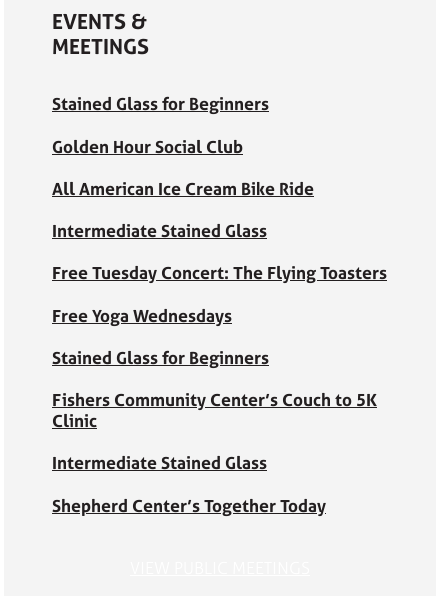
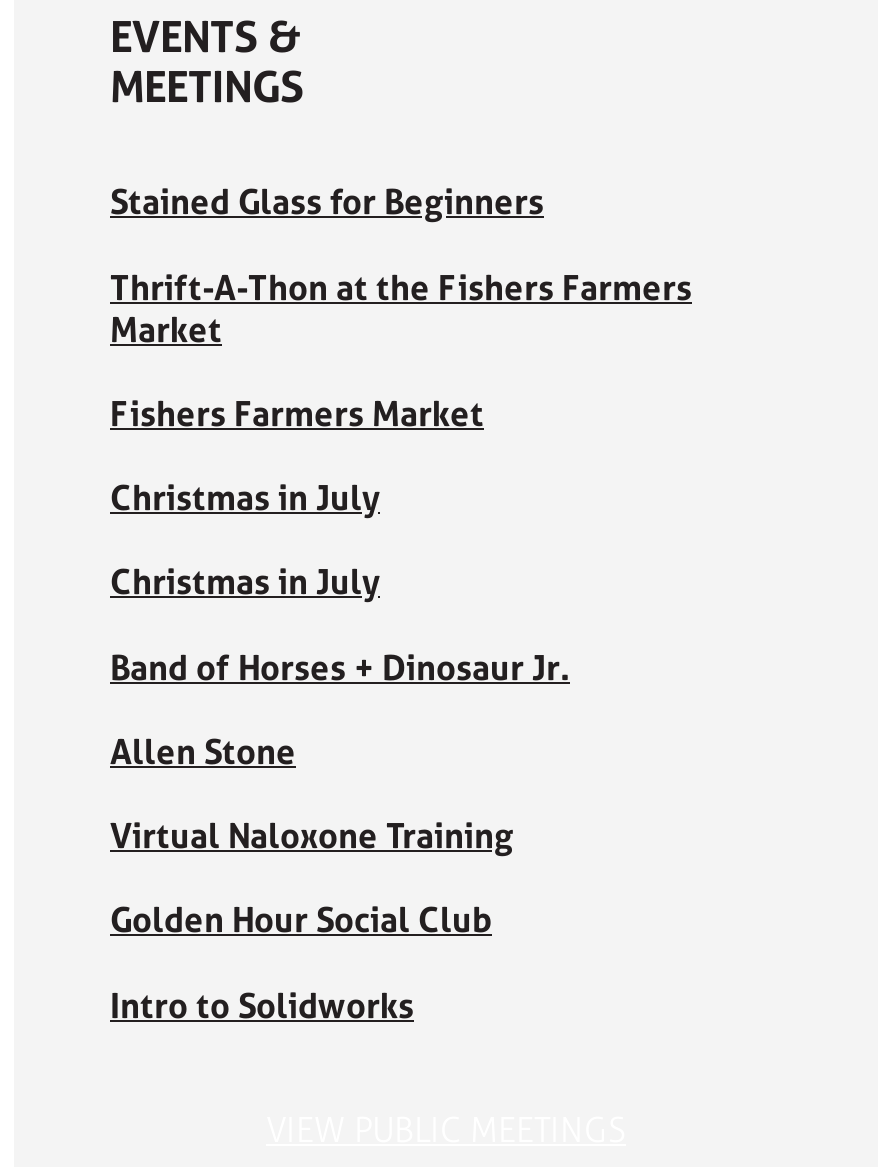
none -> [110,263,692,858] Thrift-A-Thon at the Fishers Farmers | Market | Fishers Farmers Market | Christmas in July | Christmas in July | Band of Horses + Dinosaur Jr. | Allen Stone | Virtual Naloxone Training
moved [52,135,243,158] -> [110,897,492,943]: Golden Hour Social Club
[52,177,387,517] All American Ice Cream Bike Ride | Intermediate Stained Glass | Free Tuesday Concert: The Flying Toasters | Free Yoga Wednesdays | Stained Glass for Beginners | Fishers Community Center’s Couch to 5K | Clinic | Intermediate Stained Glass | Shepherd Center’s Together Today -> [110,981,414,1027] Intro to Solidworks

